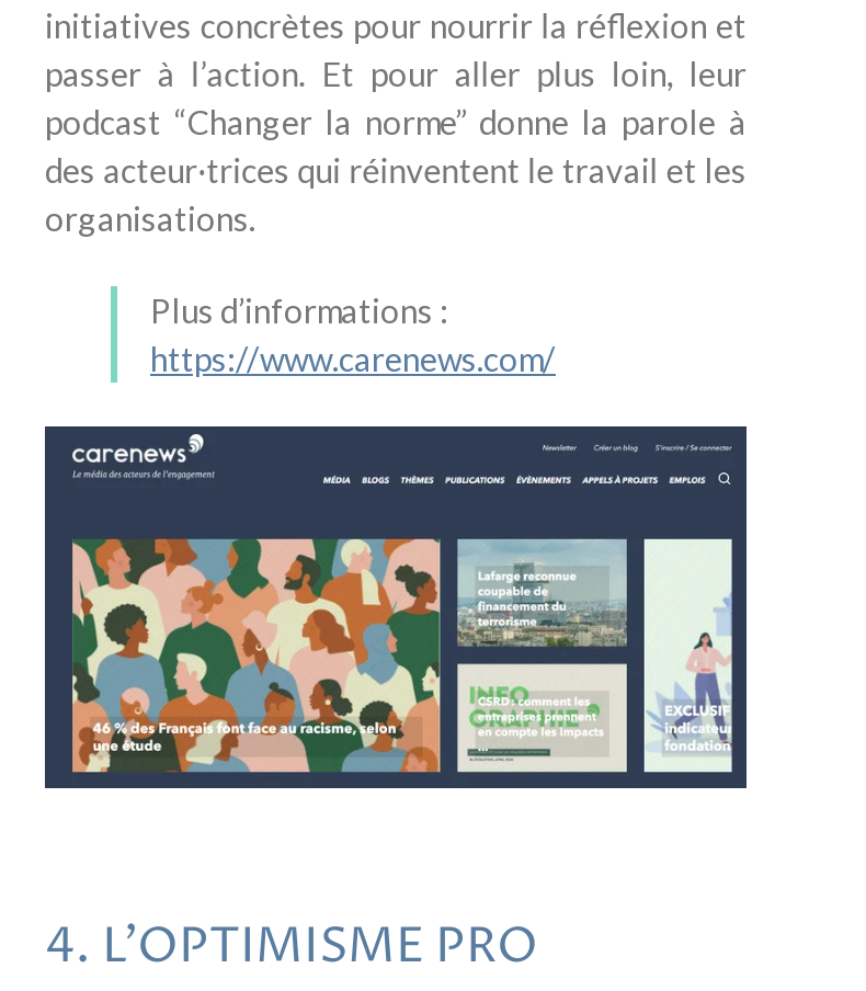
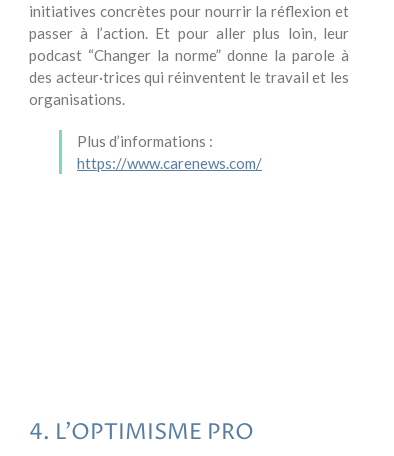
[43,423,749,789] [image] -> none

